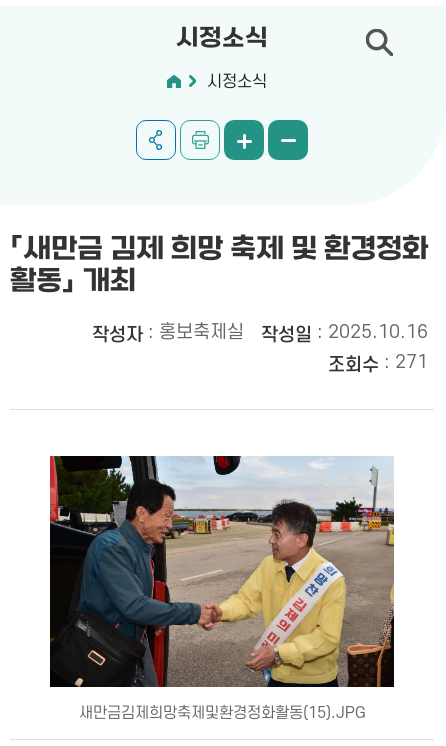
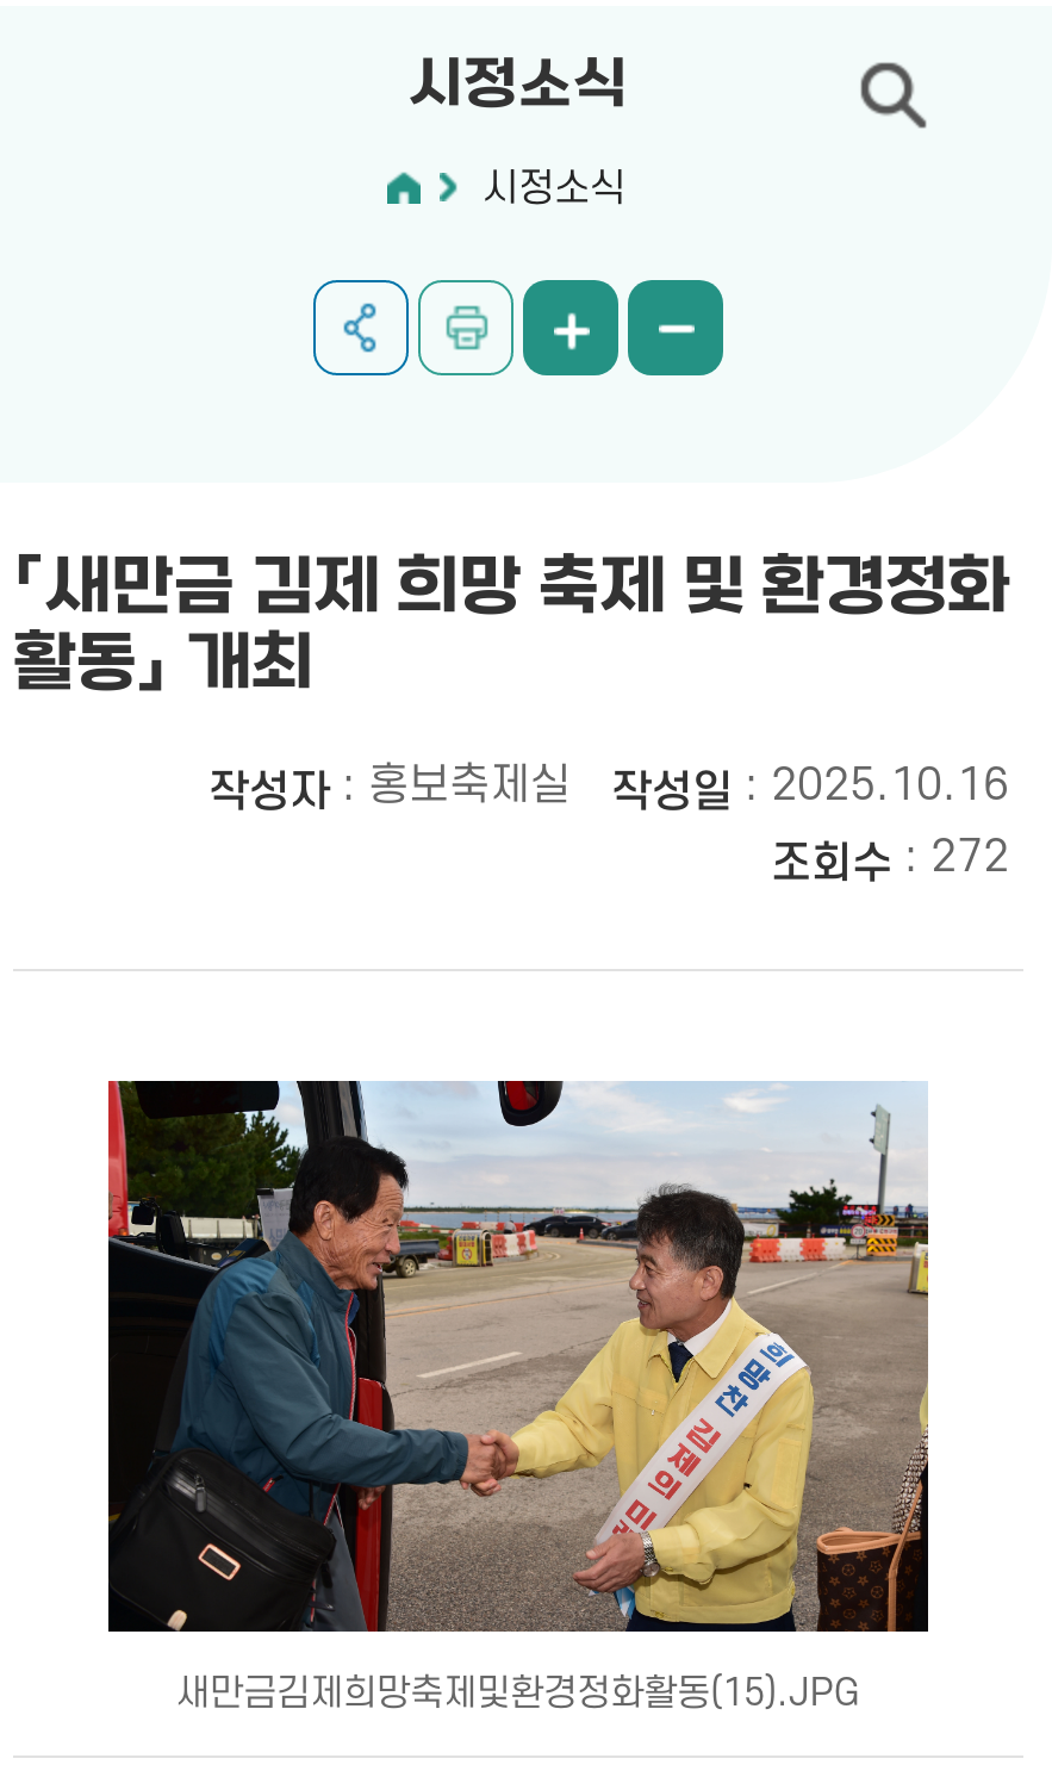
[328,352,428,376] 조회수: 271 -> [771,833,1009,890] 조회수: 272

